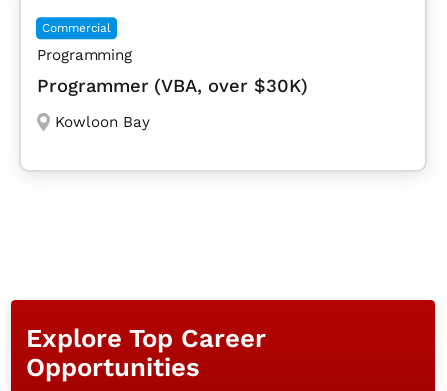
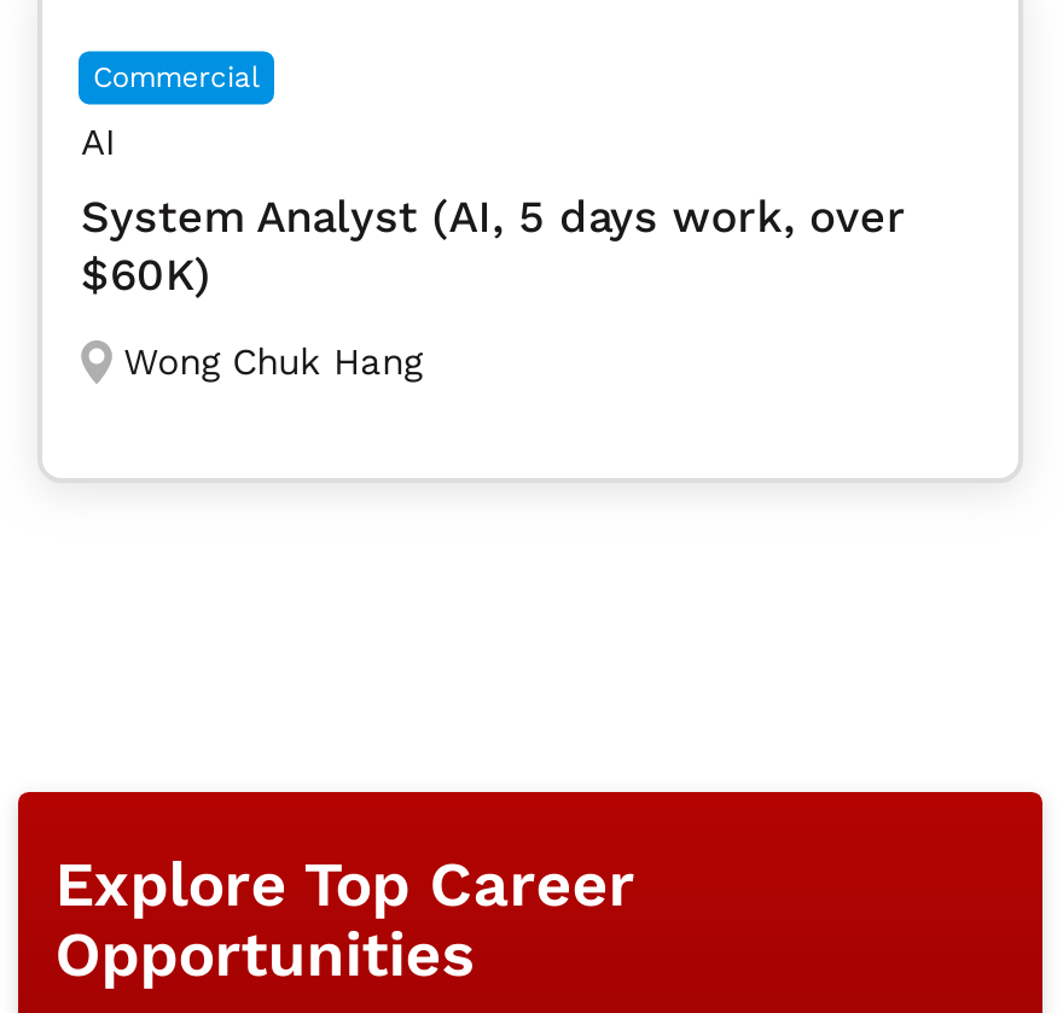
[37,46,132,64] Programming -> [81,120,117,163] AI
[37,75,308,96] Programmer (VBA, over $30K) -> [81,190,905,298] System Analyst (AI, 5 days work, over | $60K)
[55,113,150,131] Kowloon Bay -> [123,340,423,383] Wong Chuk Hang

